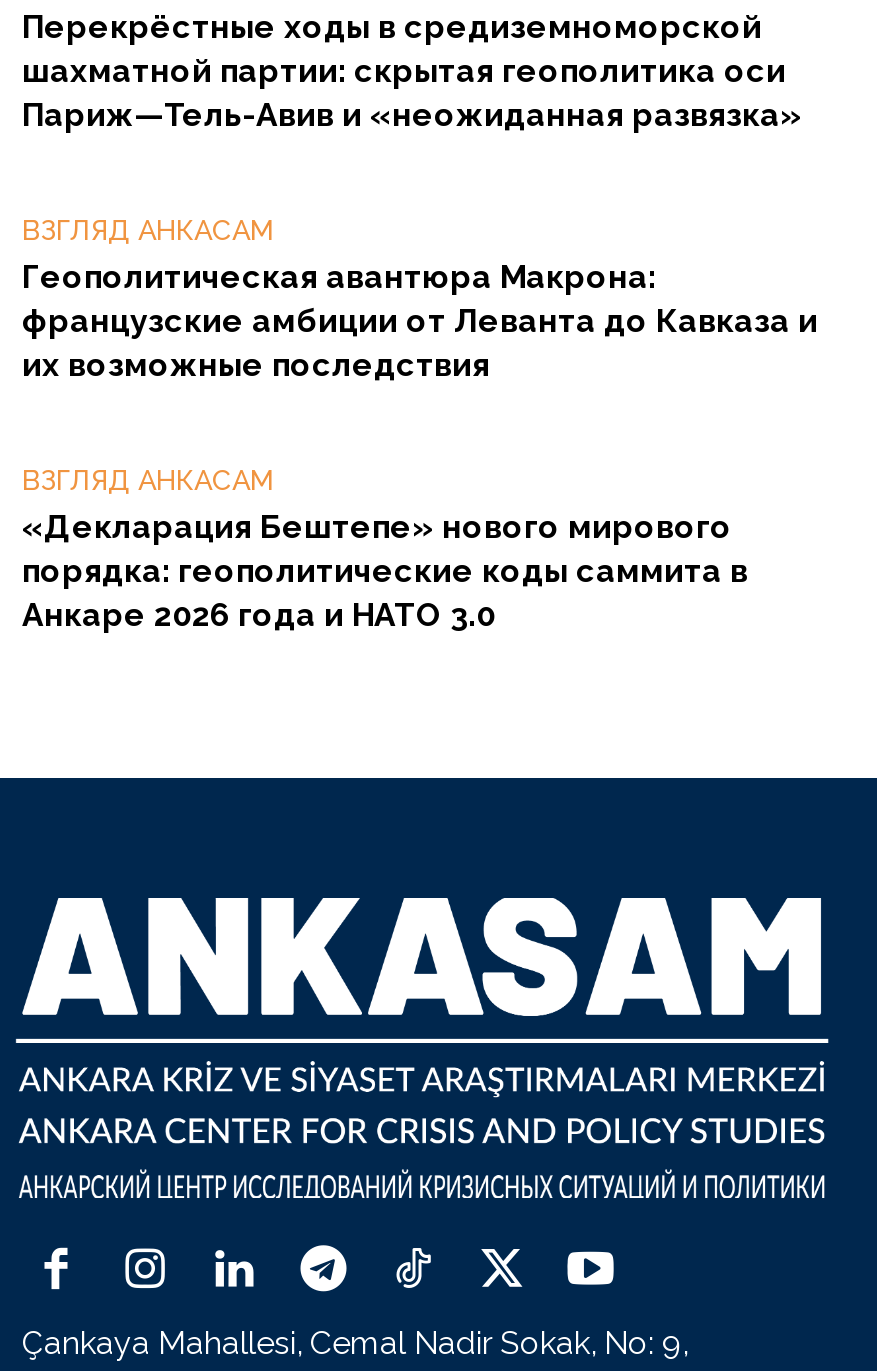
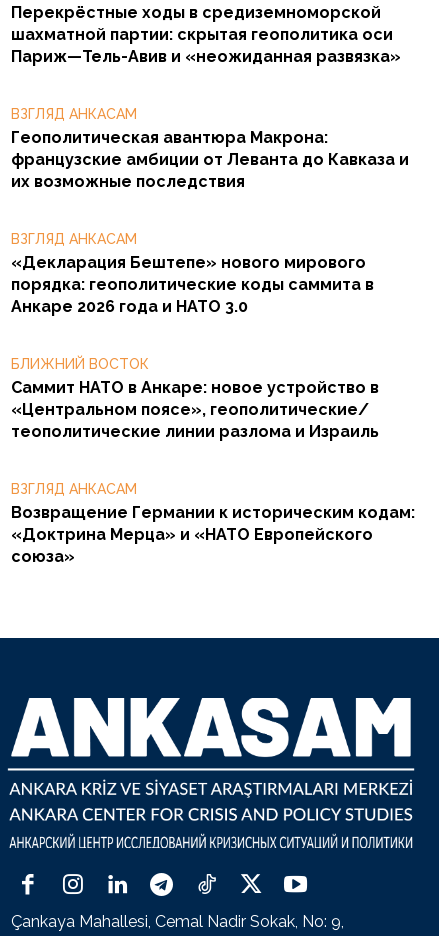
none -> [11,356,415,566] БЛИЖНИЙ ВОСТОК | Саммит НАТО в Анкаре: новое устройство в | «Центральном поясе», геополитические/ | теополитические линии разлома и Израиль | ВЗГЛЯД АНКАСАМ | Возвращение Германии к историческим кодам: | «Доктрина Мерца» и «НАТО Европейского | союза»

